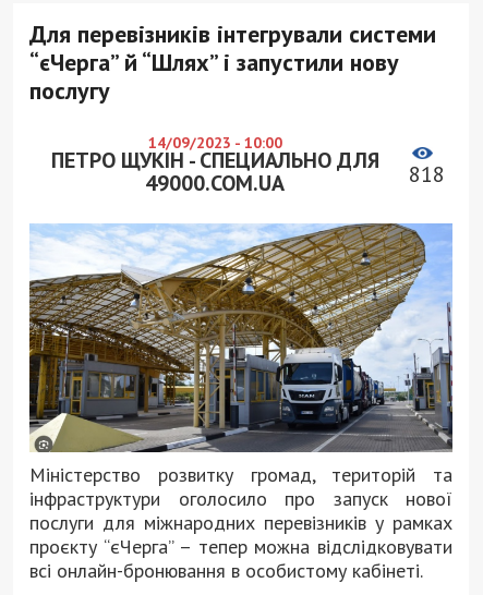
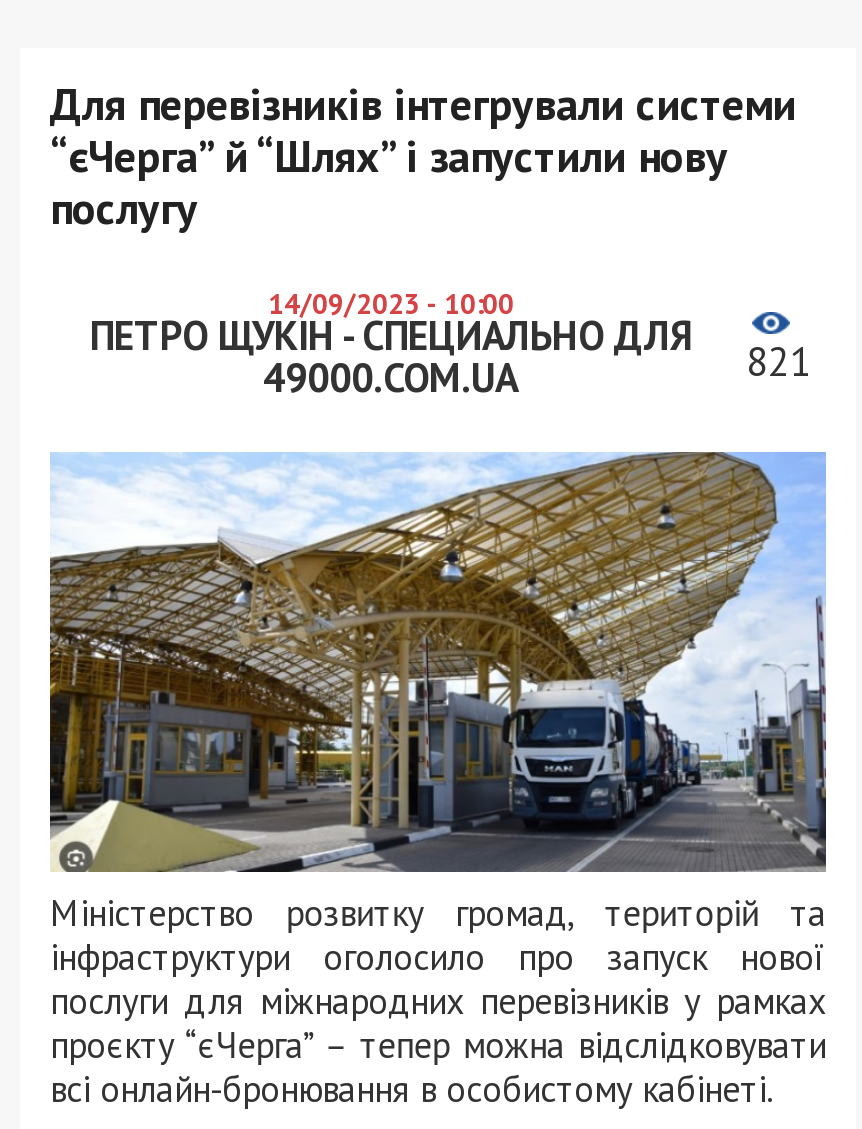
[51,146,445,188] ПЕТРО ЩУКІН - СПЕЦИАЛЬНО ДЛЯ 818 -> [90,309,812,387] ПЕТРО ЩУКІН - СПЕЦИАЛЬНО ДЛЯ 821

